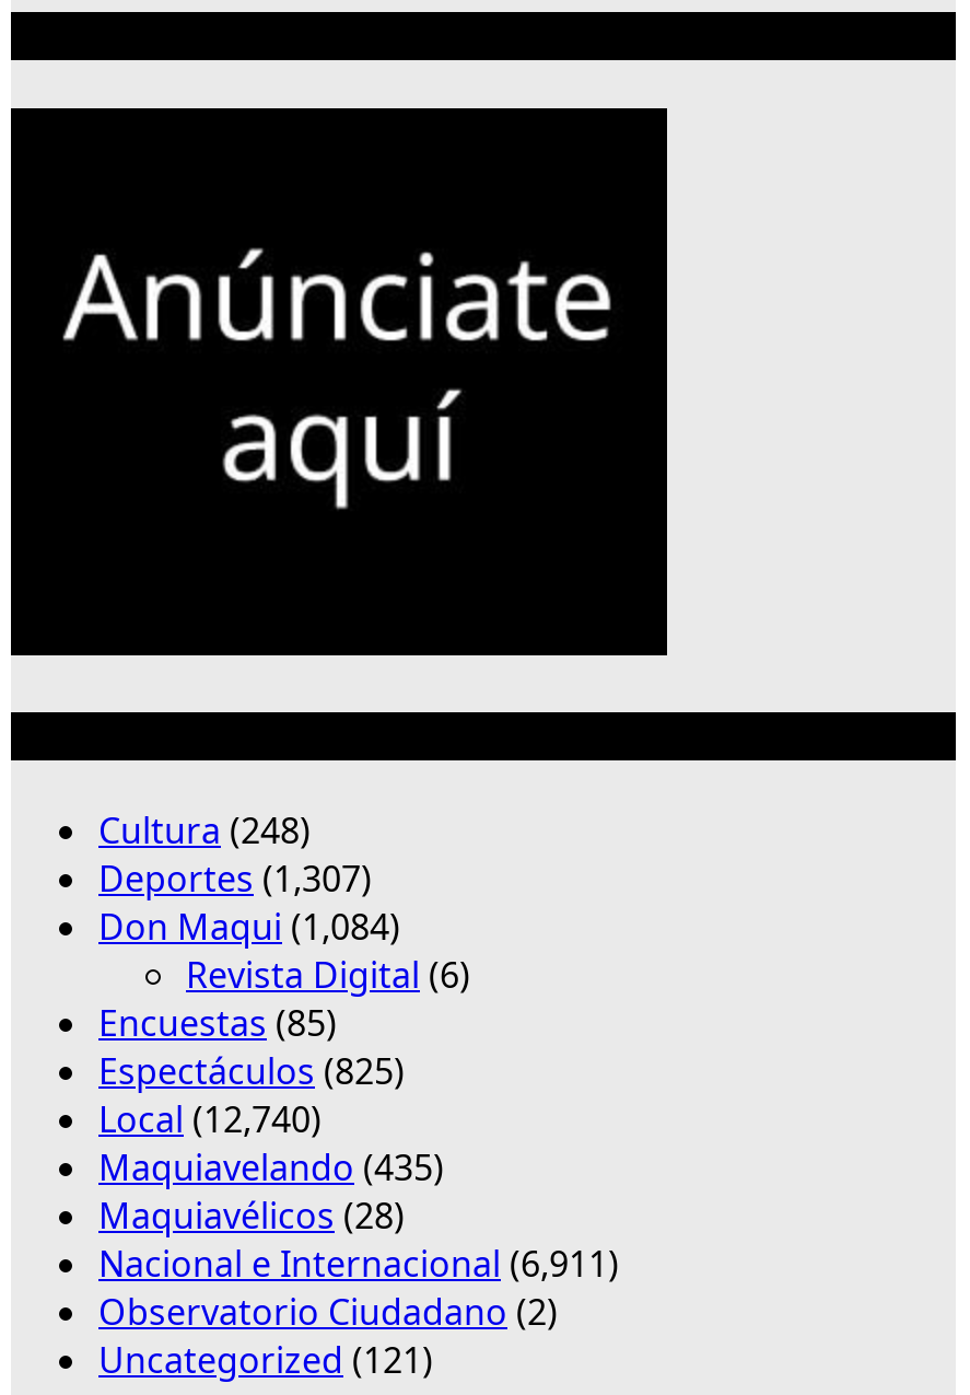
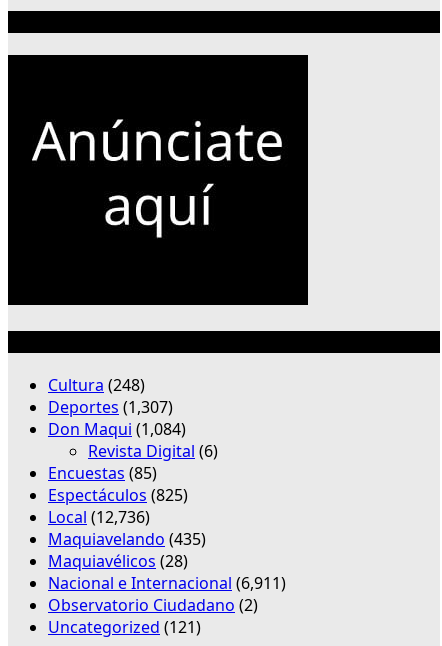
[98,1095,322,1143] Local (12,740) -> [48,506,150,528] Local (12,736)

